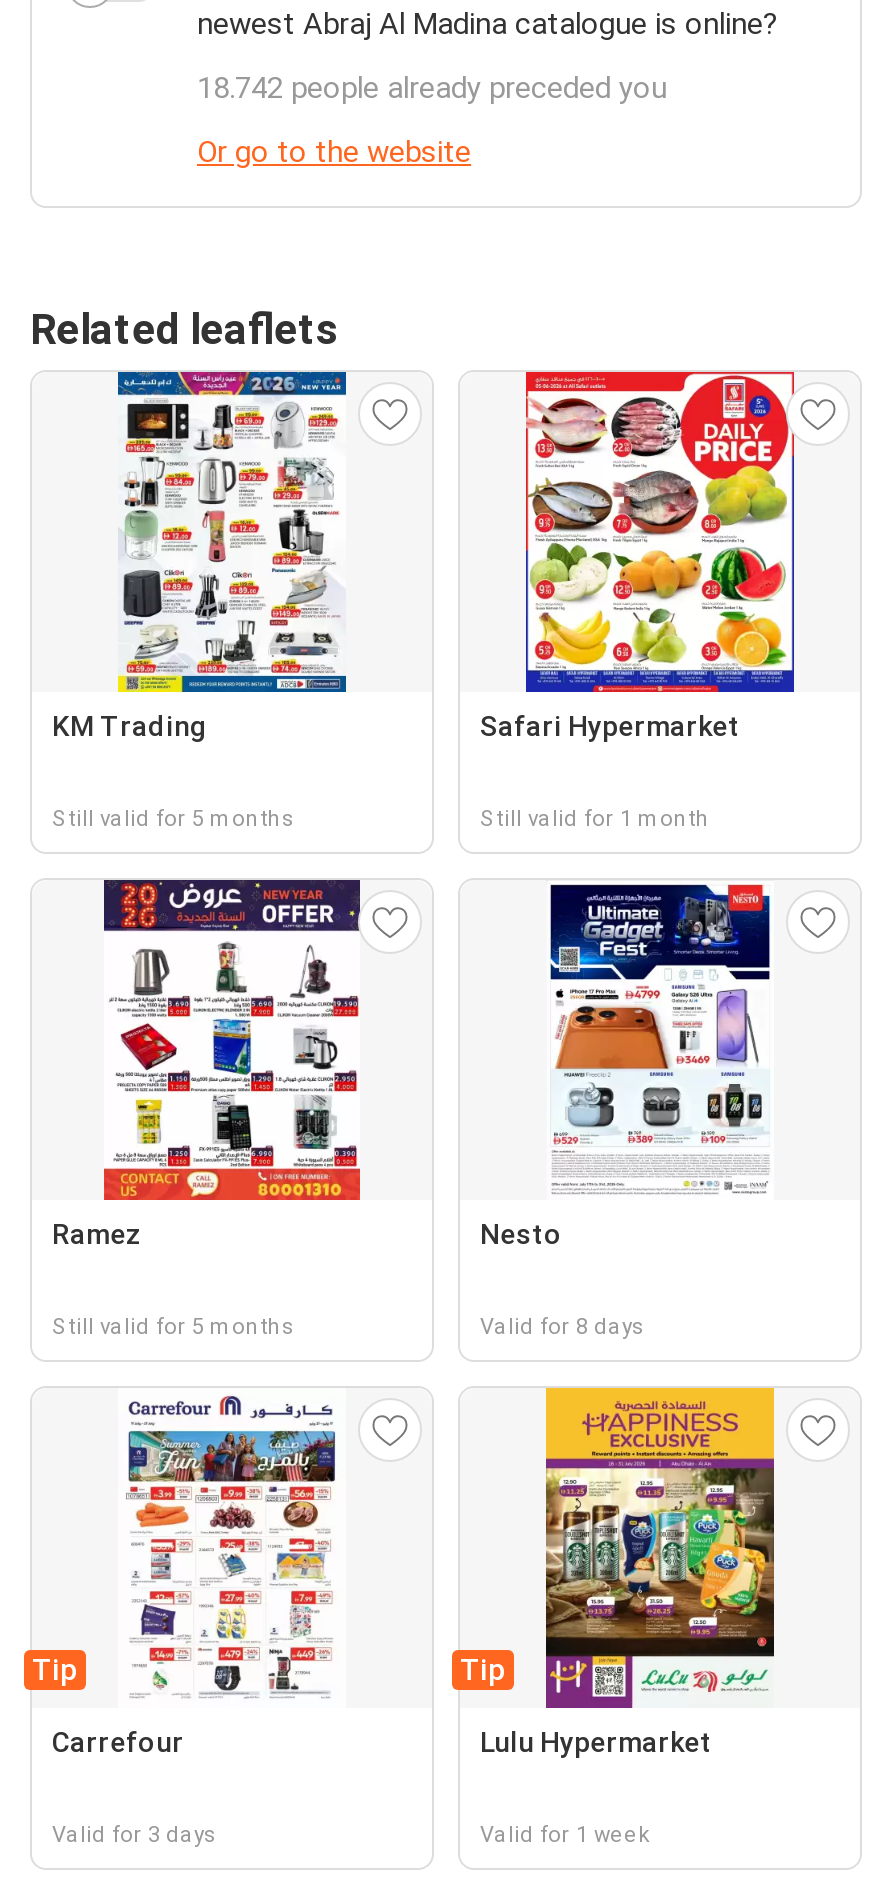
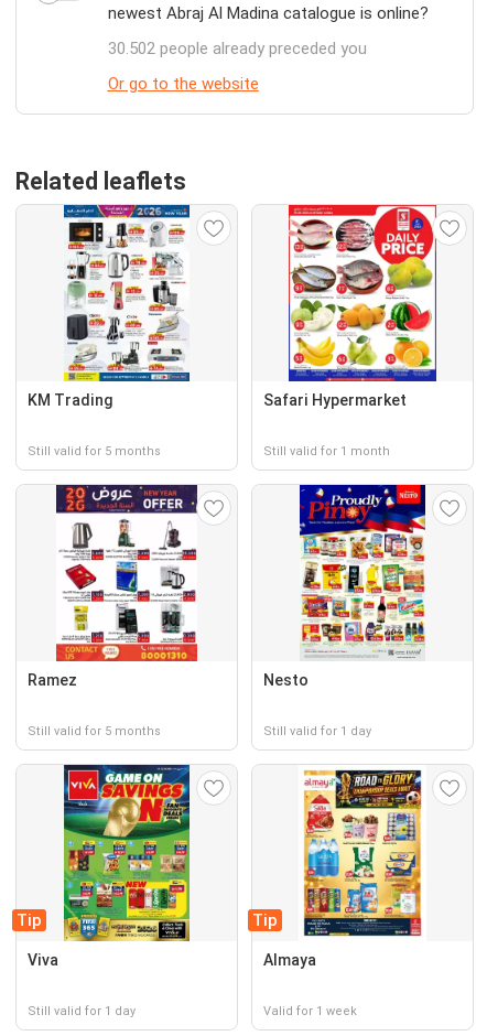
[197,70,667,106] 18.742 people already preceded you -> [107,39,366,58] 30.502 people already preceded you
[546,880,774,1194] [image] -> [299,484,426,659] [image]
[480,1314,644,1340] Valid for 8 days -> [263,724,371,738] Still valid for 1 day
[52,1388,346,1758] [image] | Carrefour -> [28,764,191,969] [image] | Viva
[480,1386,776,1758] [image] | Lulu Hypermarket -> [263,765,425,969] [image] | Almaya
[52,1822,216,1848] Valid for 3 days -> [28,1004,136,1018] Still valid for 1 day

